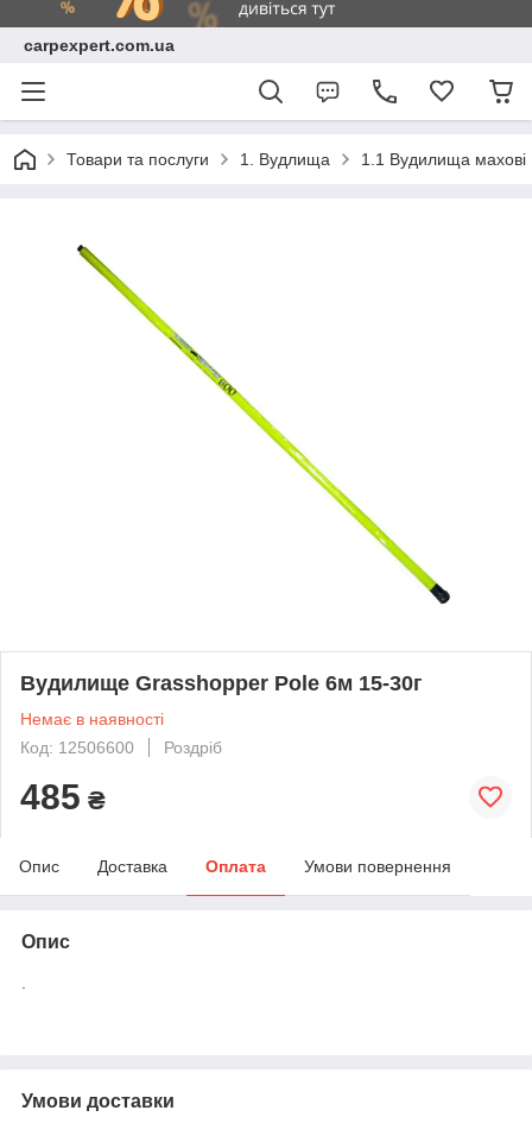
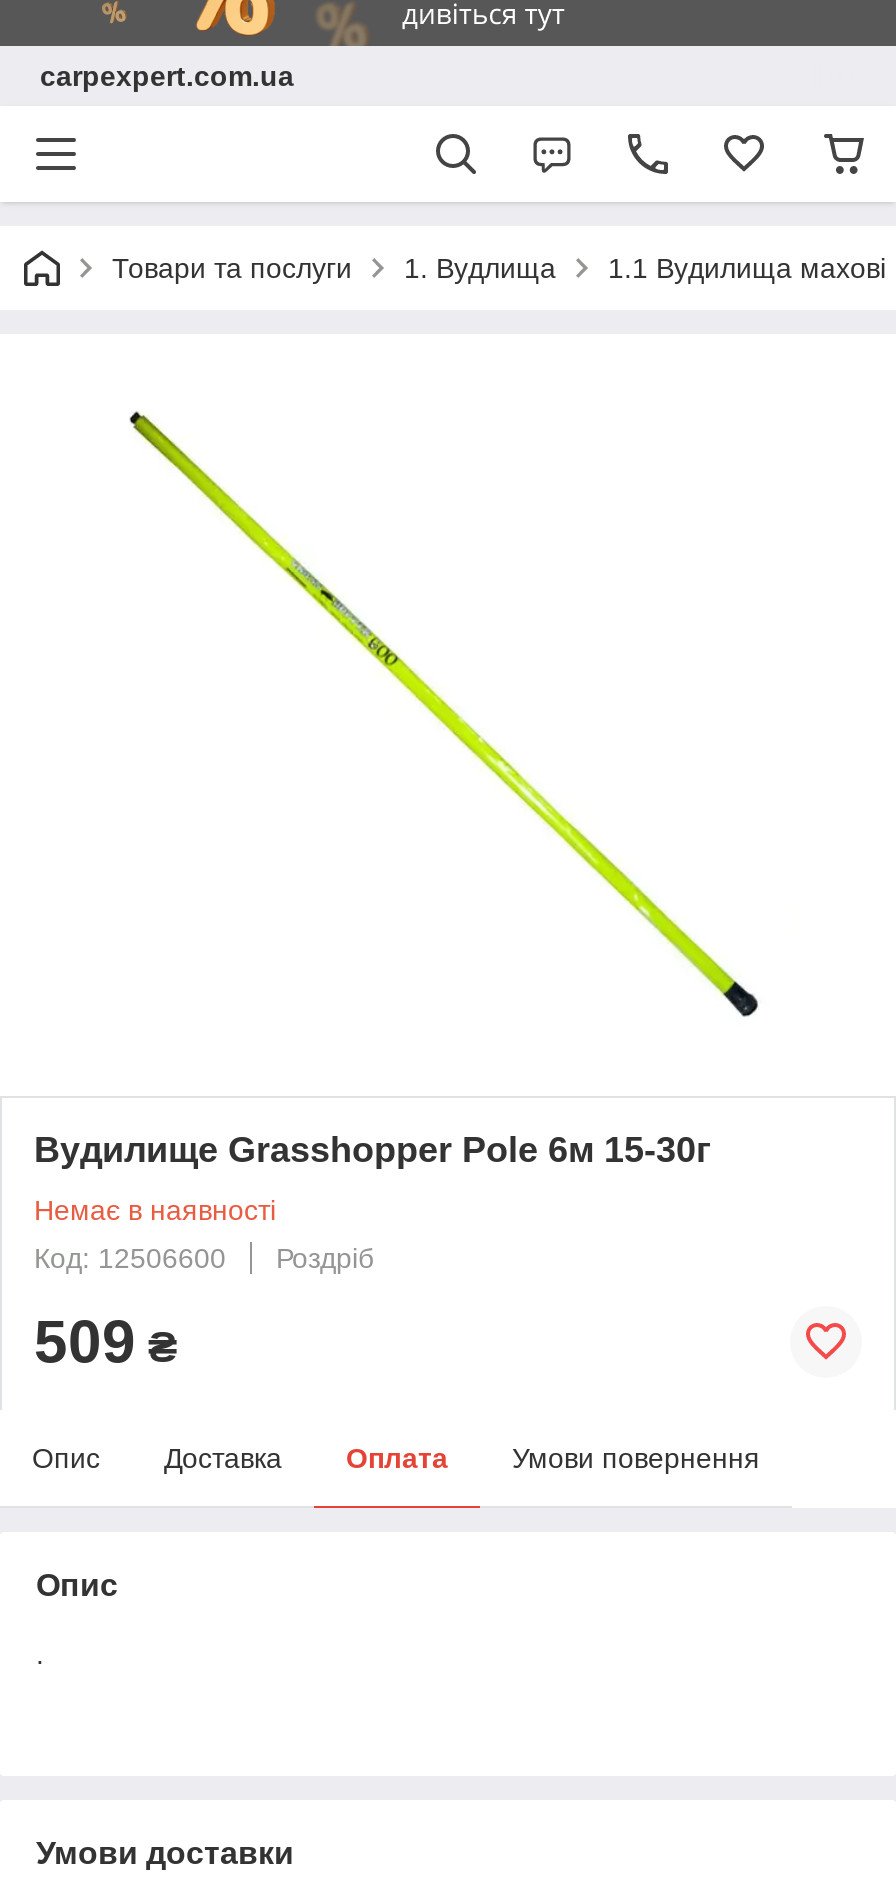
[20,777,106,816] 485 ₴ -> [34,1308,178,1374] 509 ₴

